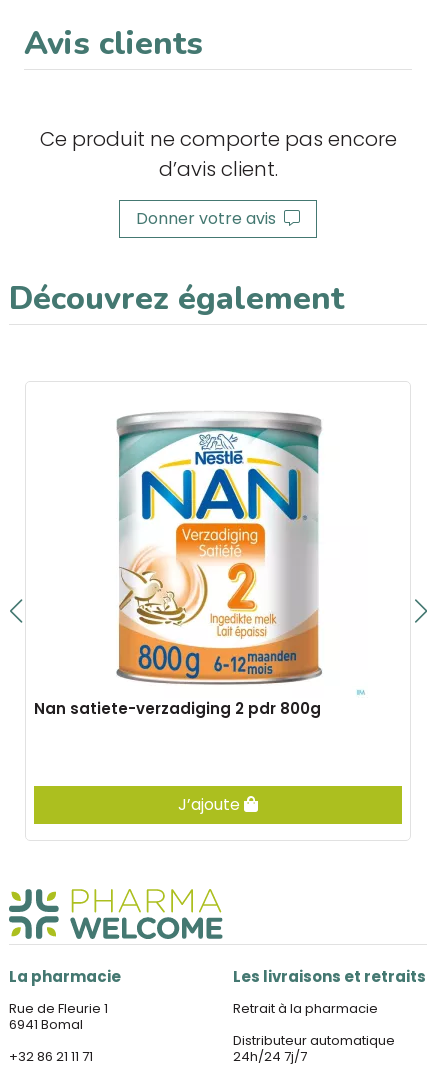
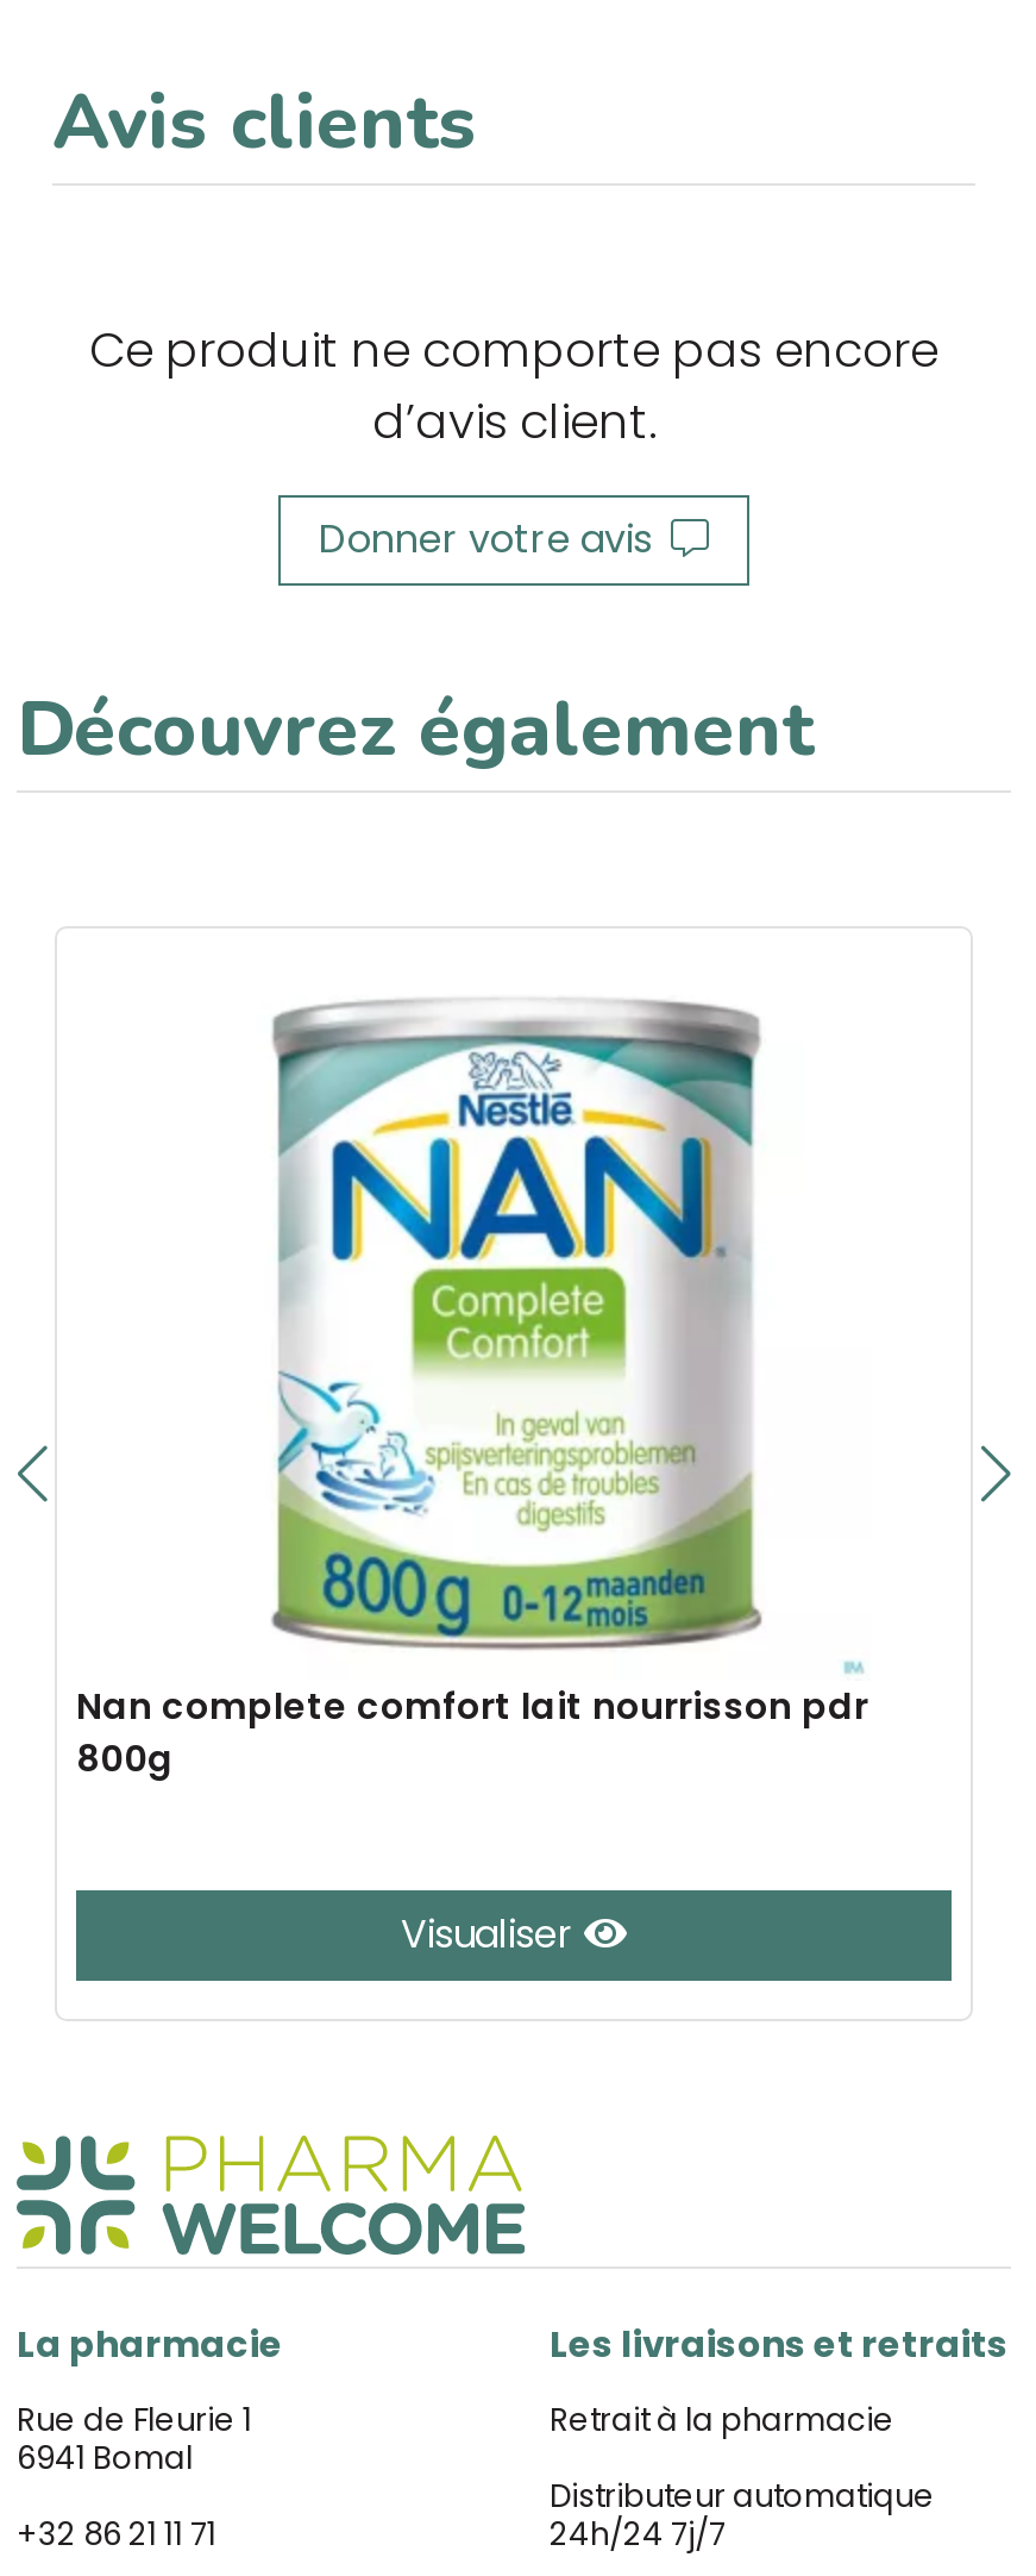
[34,475,321,719] [image] | Nan satiete-verzadiging 2 pdr 800g -> [76,1100,868,1783] [image] | Nan complete comfort lait nourrisson pdr | 800g
[178,793,244,816] J’ajoute -> [401,1907,584,1962] Visualiser

